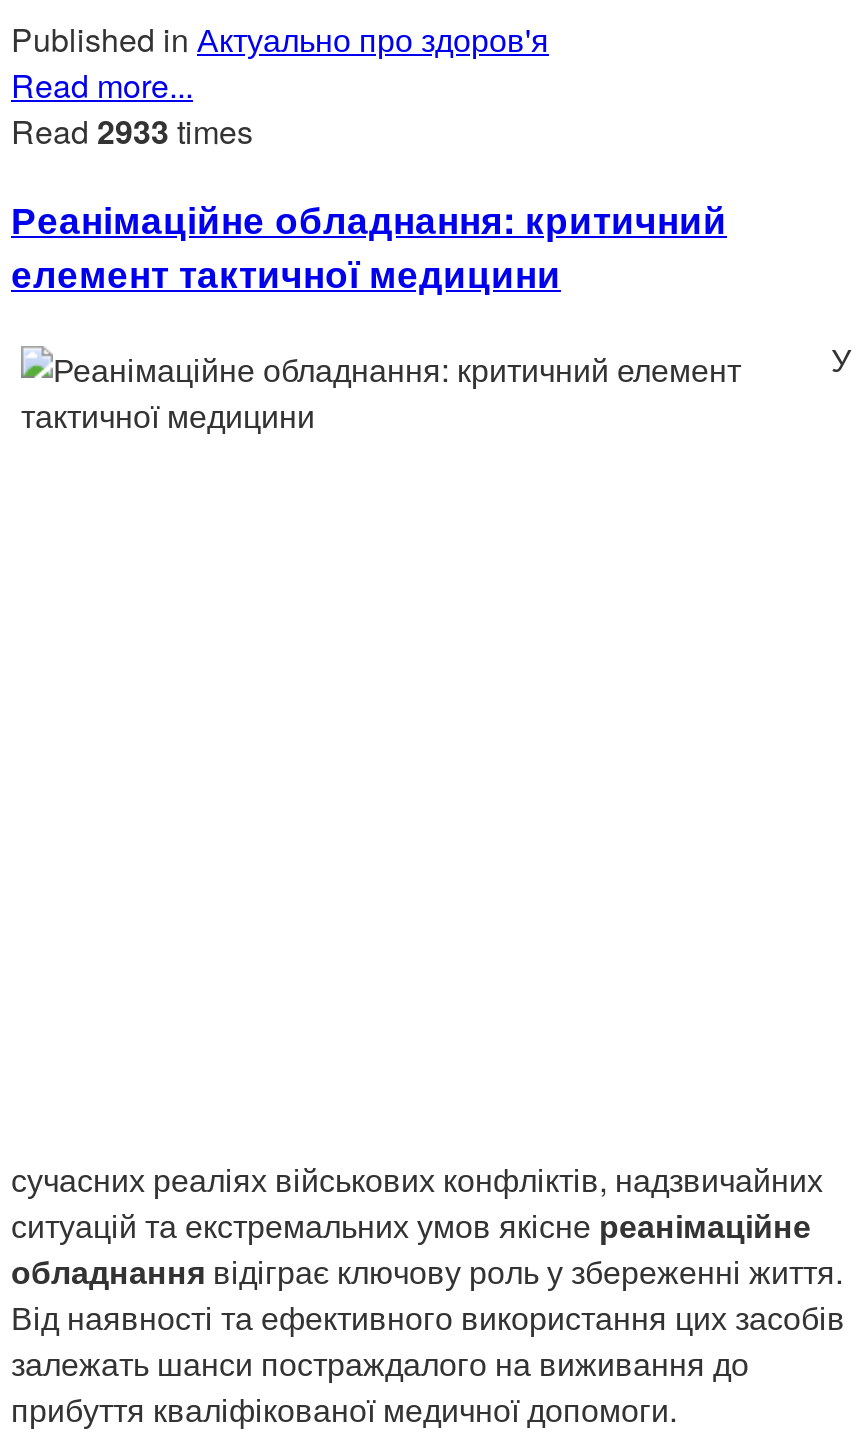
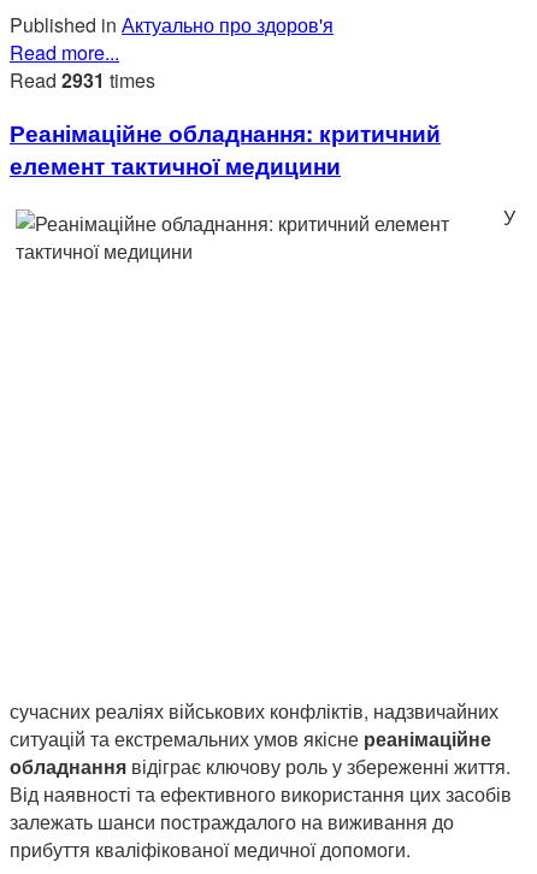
[11,108,253,154] Read 2933 times -> [10,66,155,94] Read 2931 times

